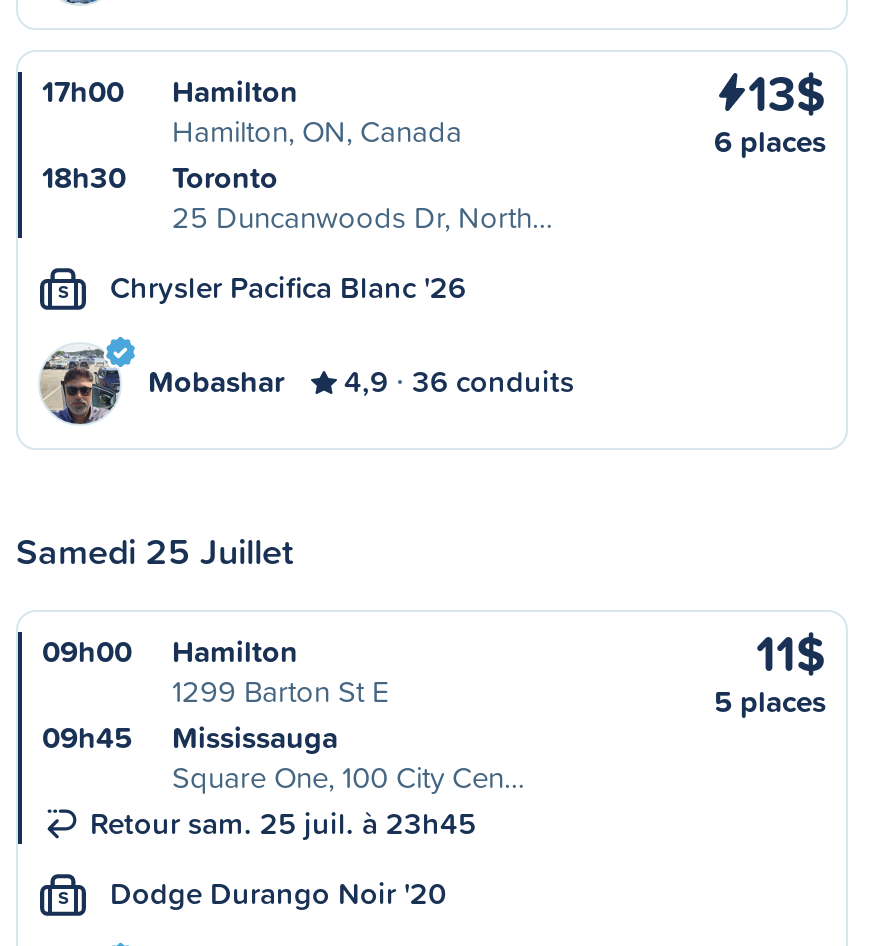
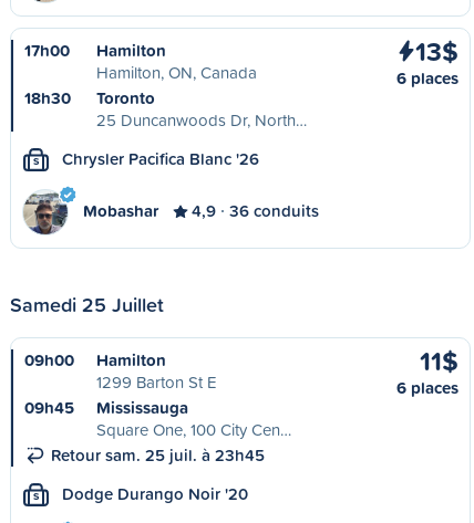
[714,680,826,722] 5 places -> [396,376,458,399] 6 places

